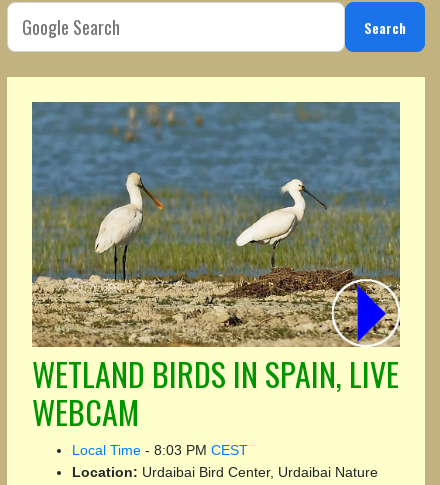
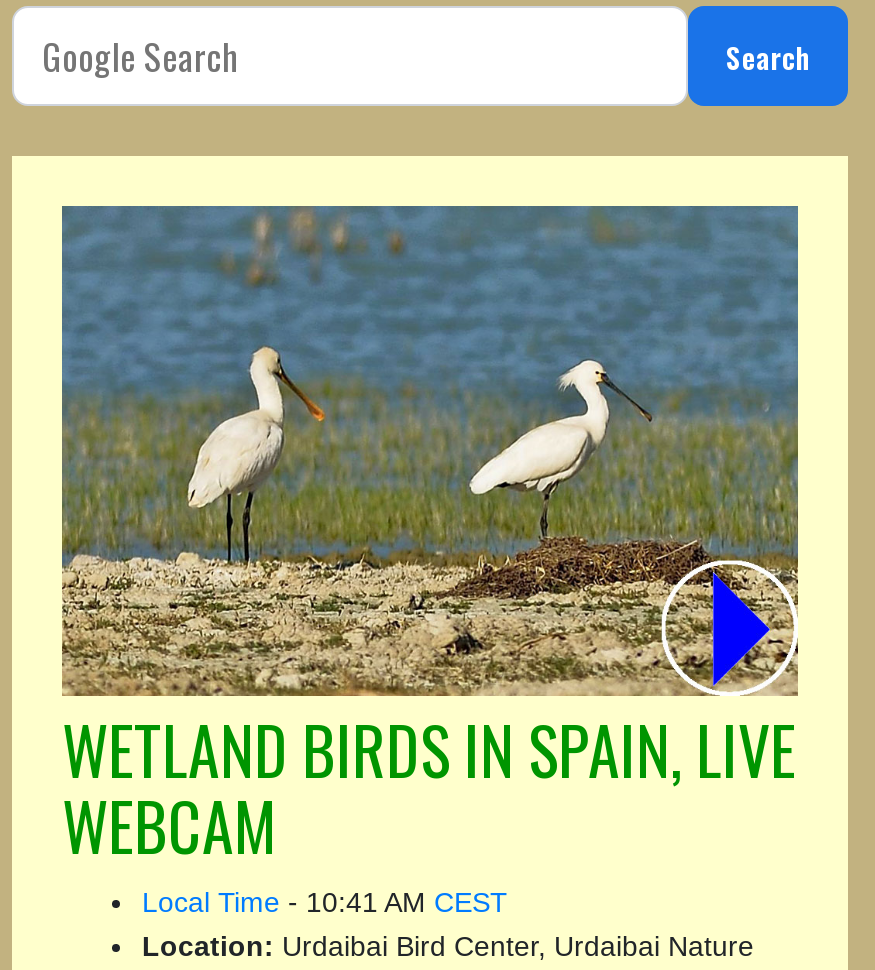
[72,442,248,458] Local Time - 8:03 PM CEST -> [142,886,508,918] Local Time - 10:41 AM CEST

